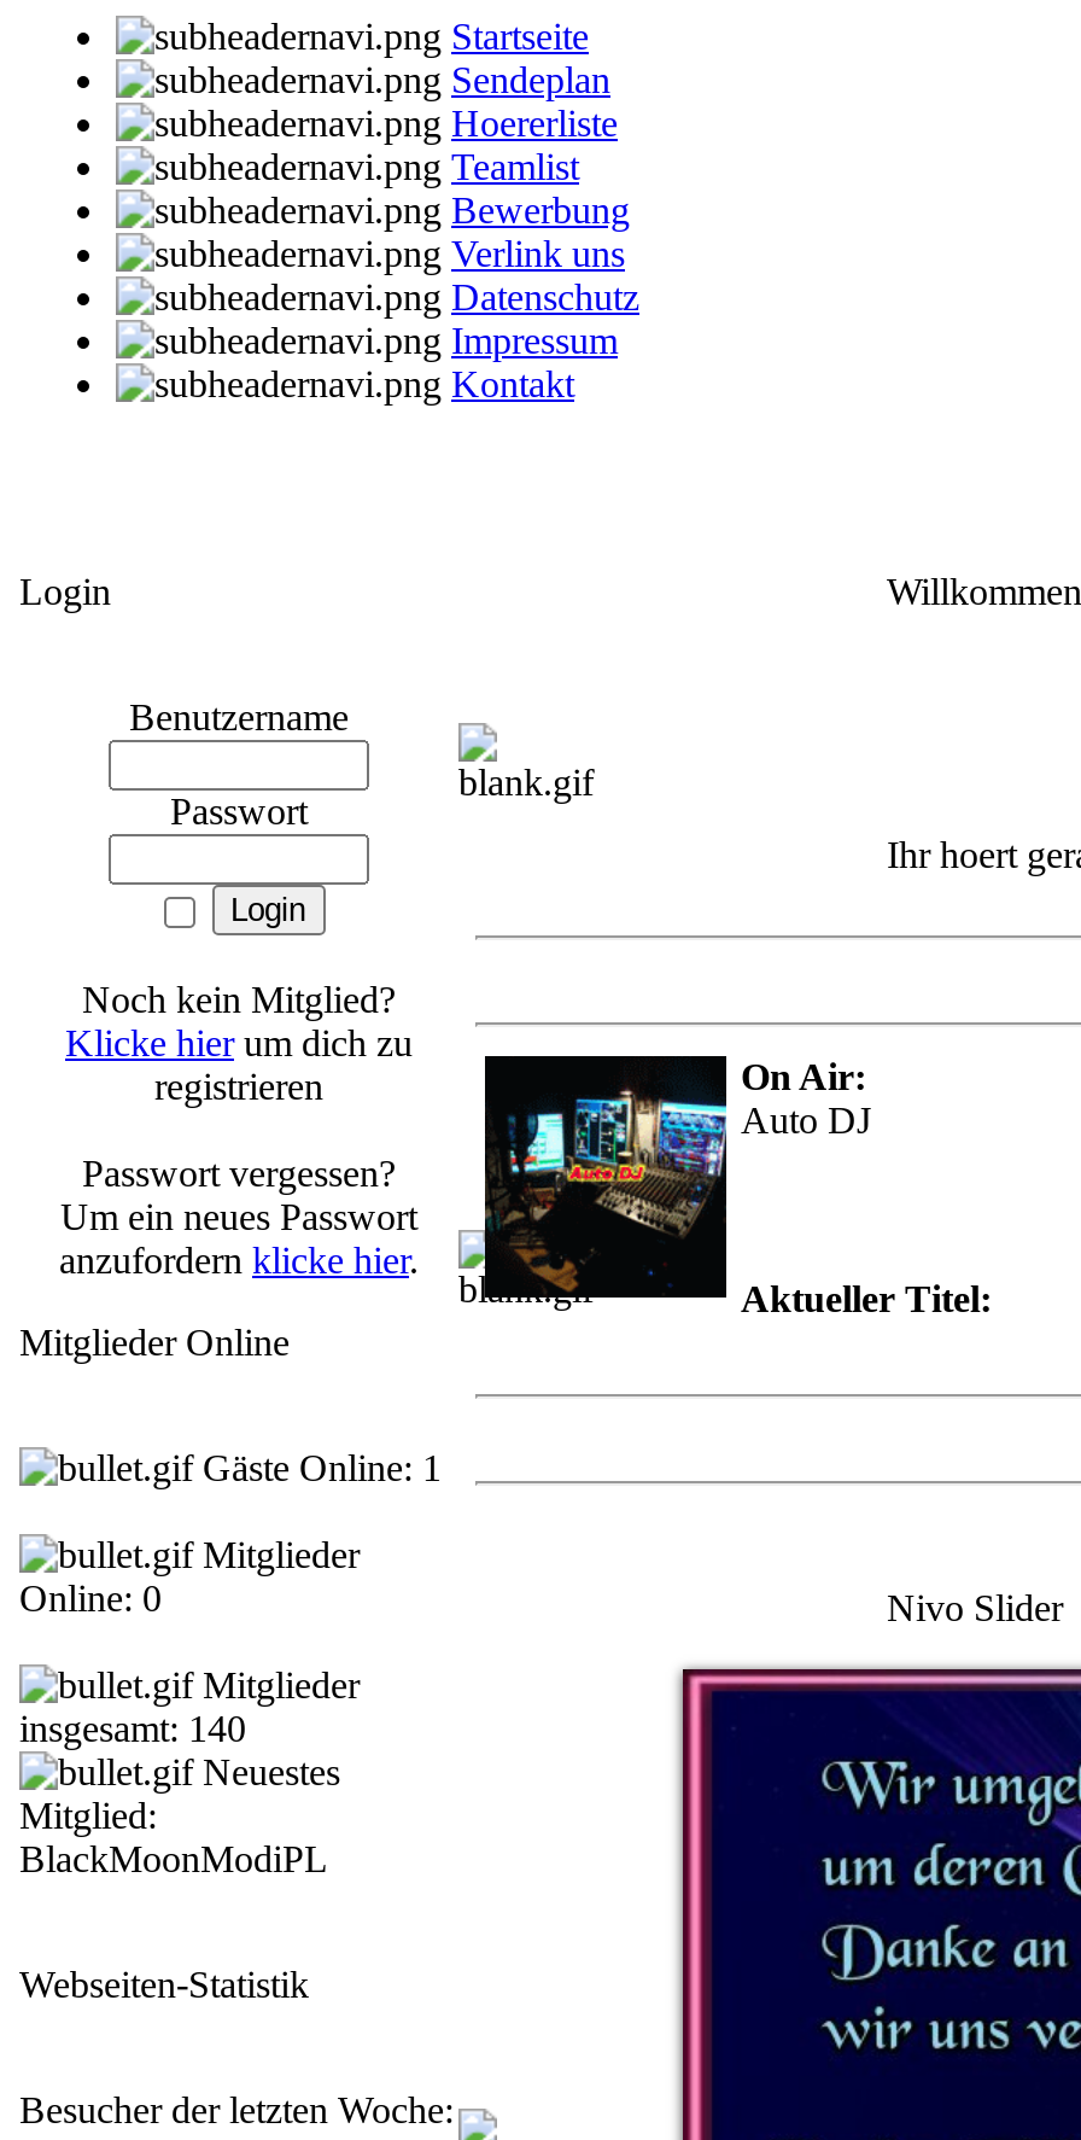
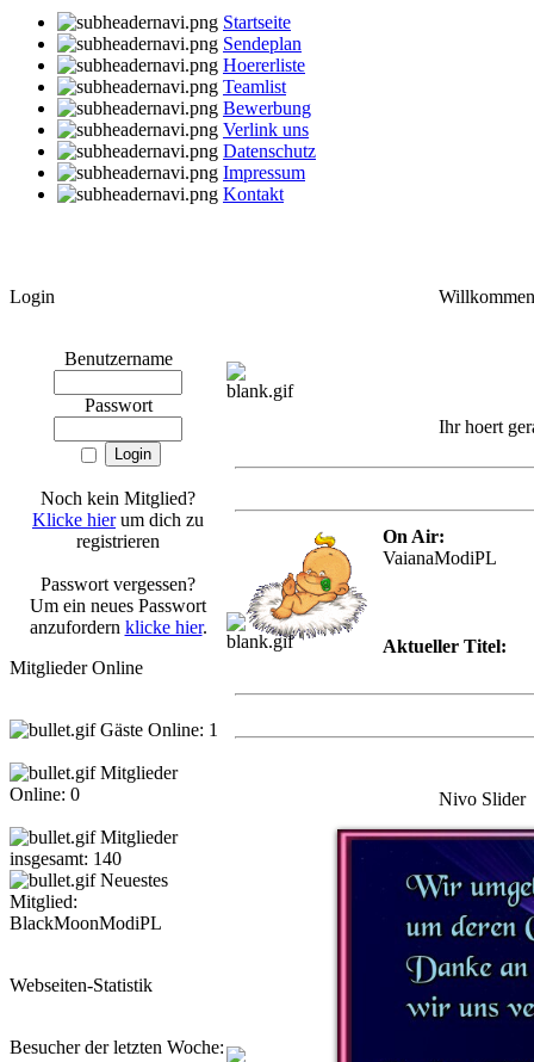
[483,1054,871,1300] [image] | Auto DJ -> [240,526,497,646] [image] | VaianaModiPL

